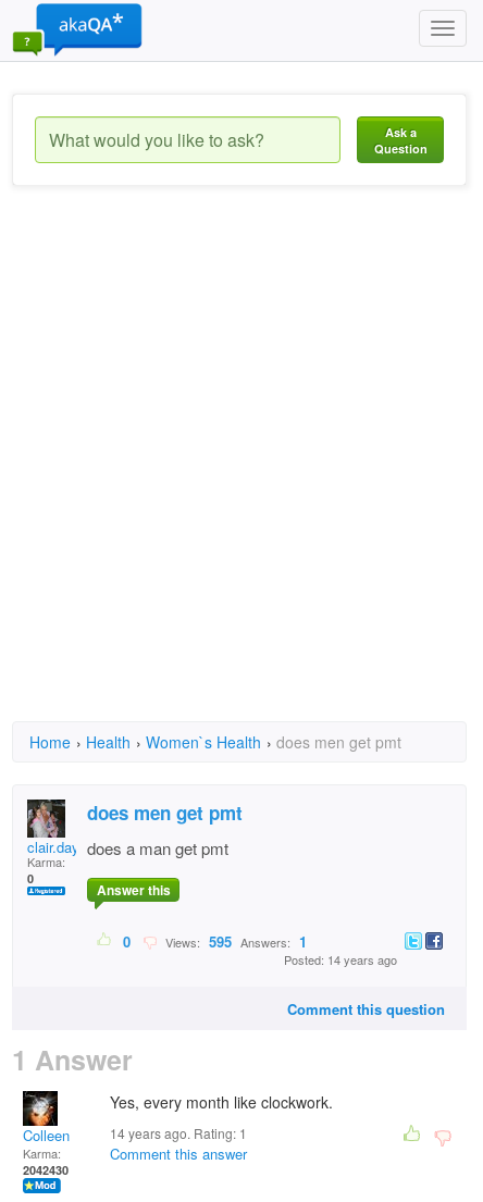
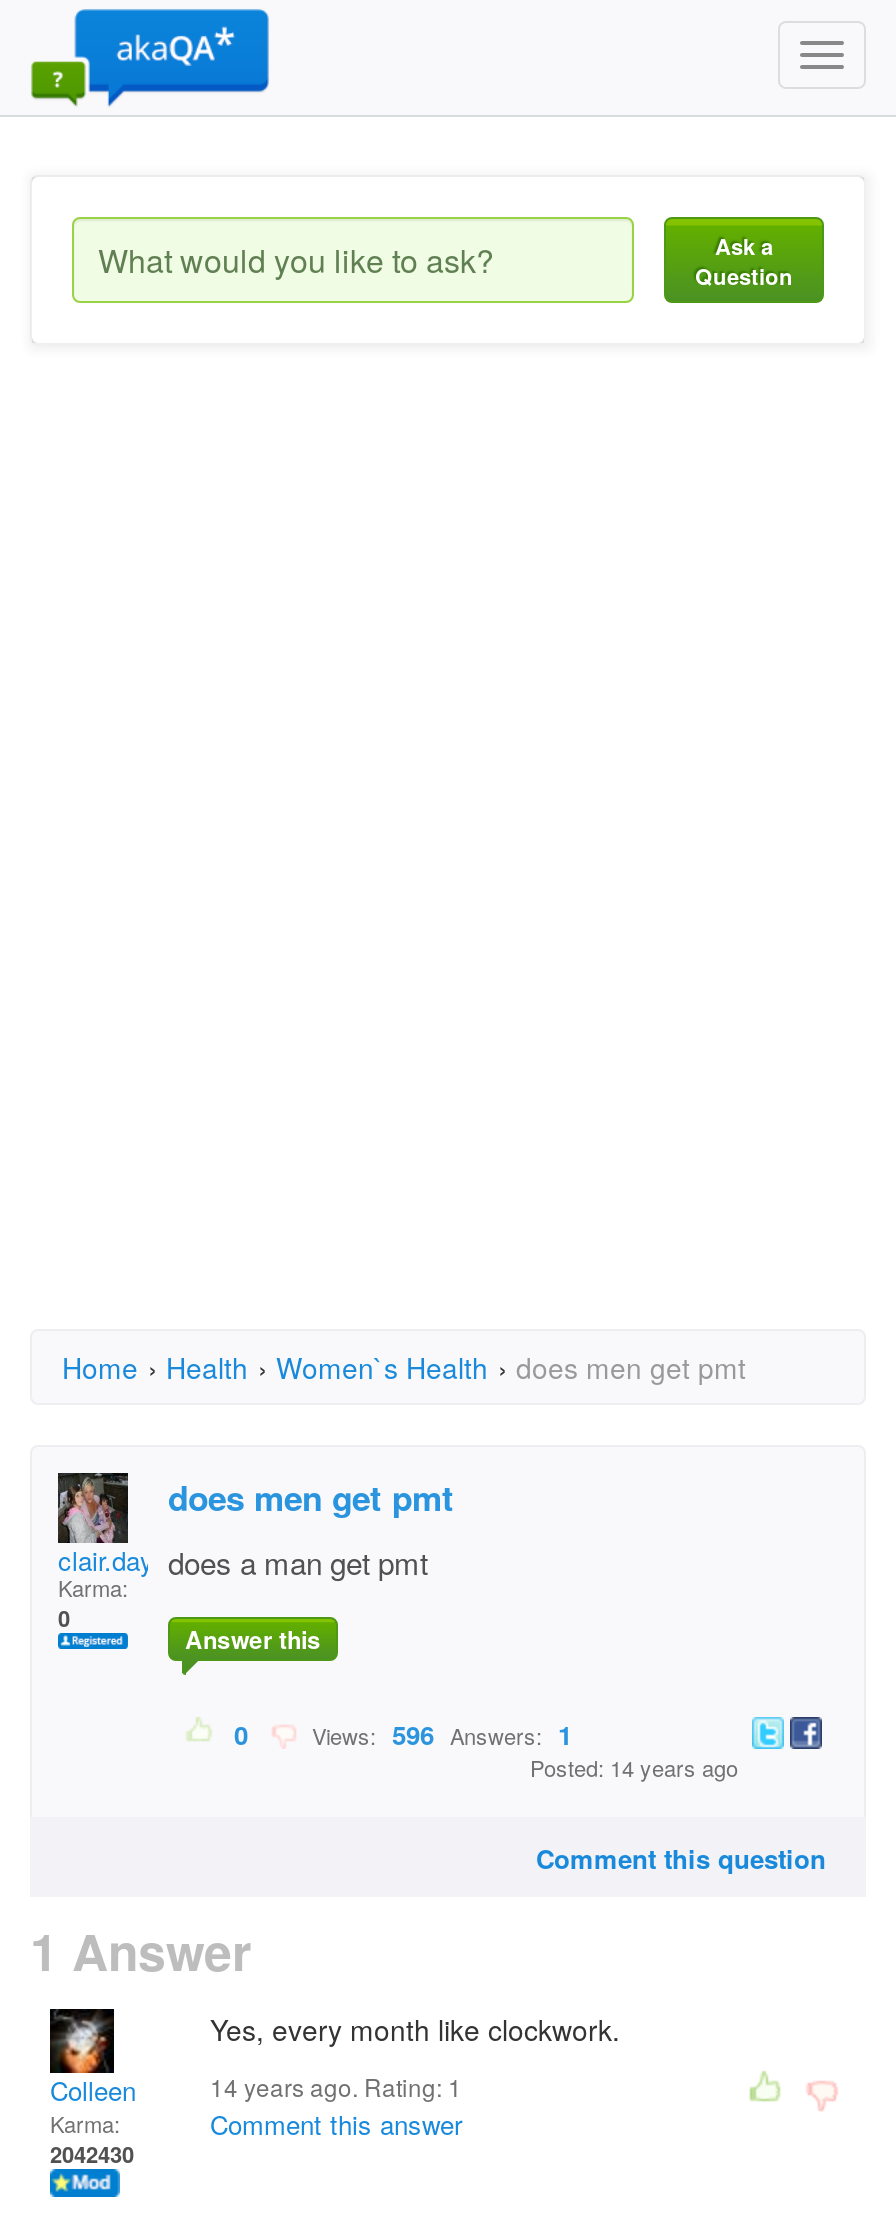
[159,931,307,952] Views: 595 Answers: 1 -> [300,1715,572,1753] Views: 596 Answers: 1

